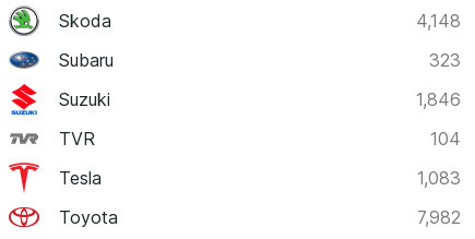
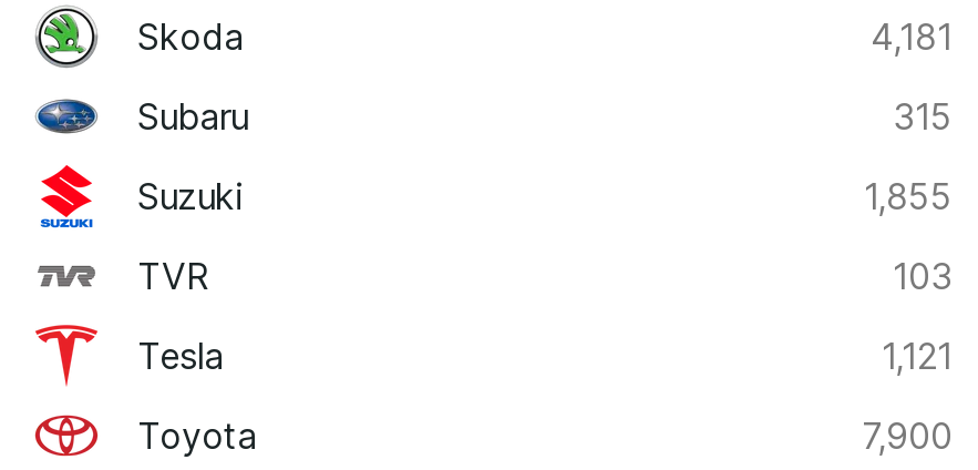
[416,9,461,31] 4,148 -> [871,13,953,58] 4,181
[429,49,461,70] 323 -> [893,93,953,137] 315
[416,88,461,110] 1,846 -> [864,173,953,217] 1,855
[430,127,461,149] 104 -> [893,253,953,297] 103
[417,166,461,188] 1,083 -> [882,333,953,377] 1,121
[417,206,461,228] 7,982 -> [862,412,953,457] 7,900

